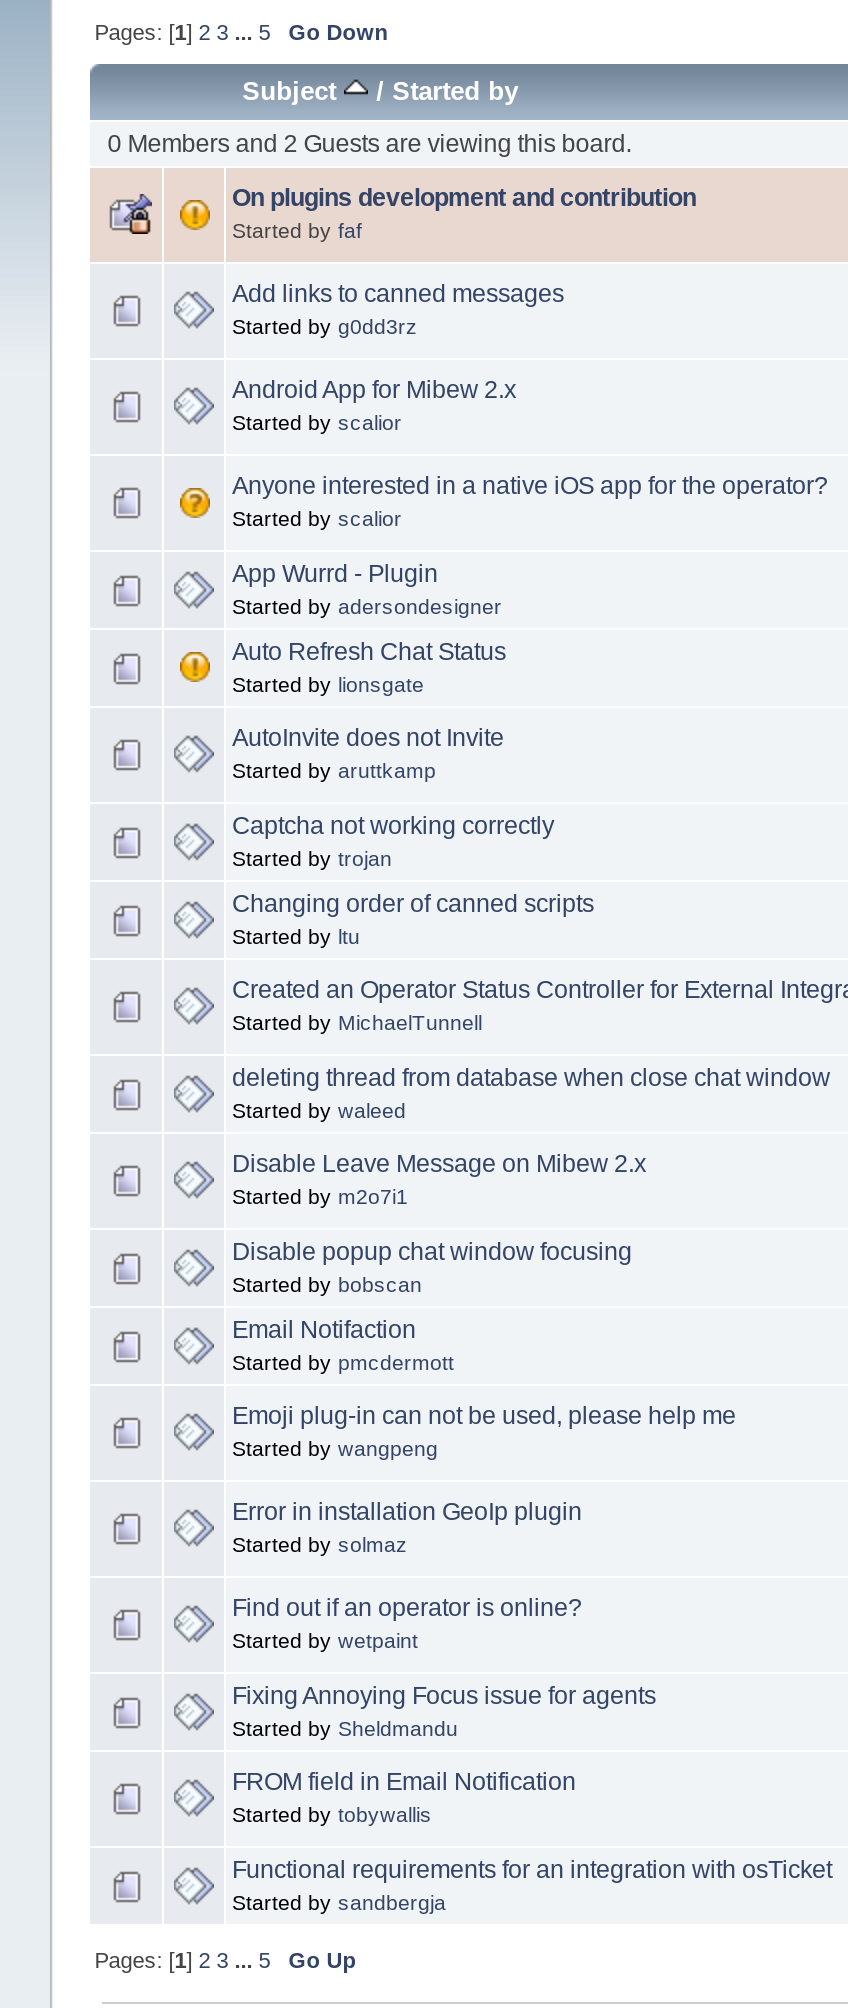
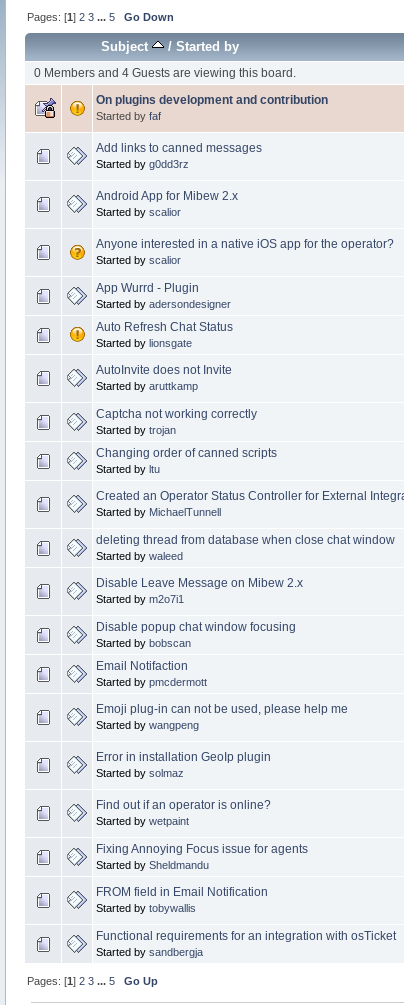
[107,129,631,157] 0 Members and 2 Guests are viewing this board. -> [34,65,296,79] 0 Members and 4 Guests are viewing this board.

